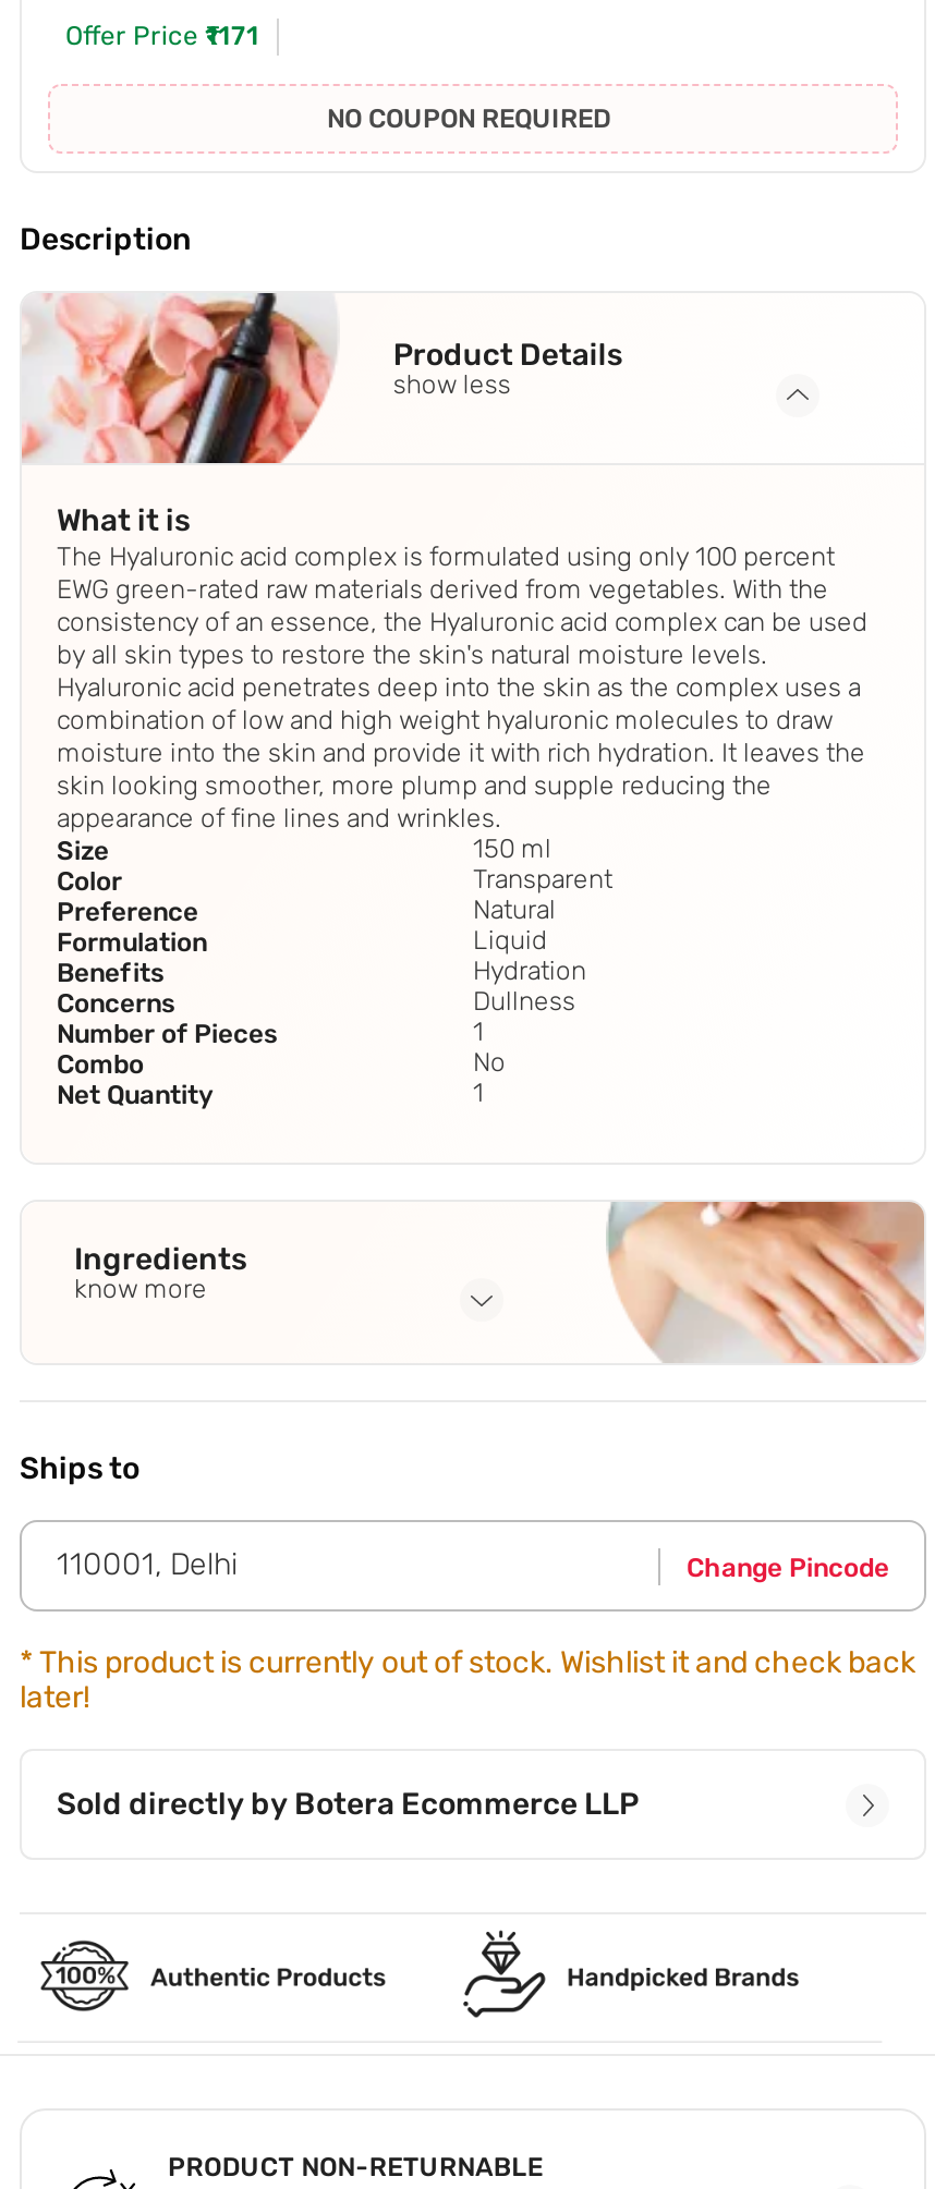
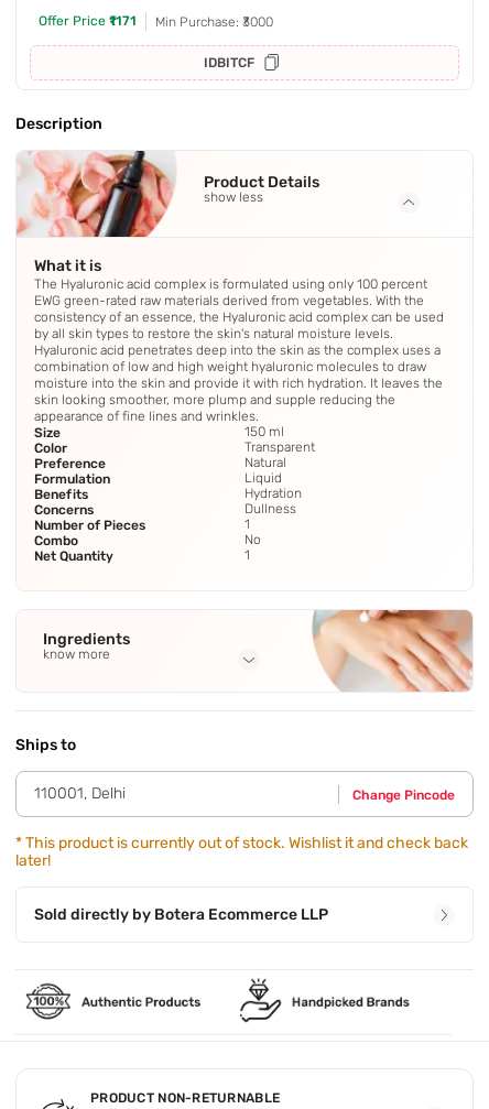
[327,104,610,135] NO COUPON REQUIRED -> [155,14,273,71] Min Purchase: ₹3000 | IDBITCF

